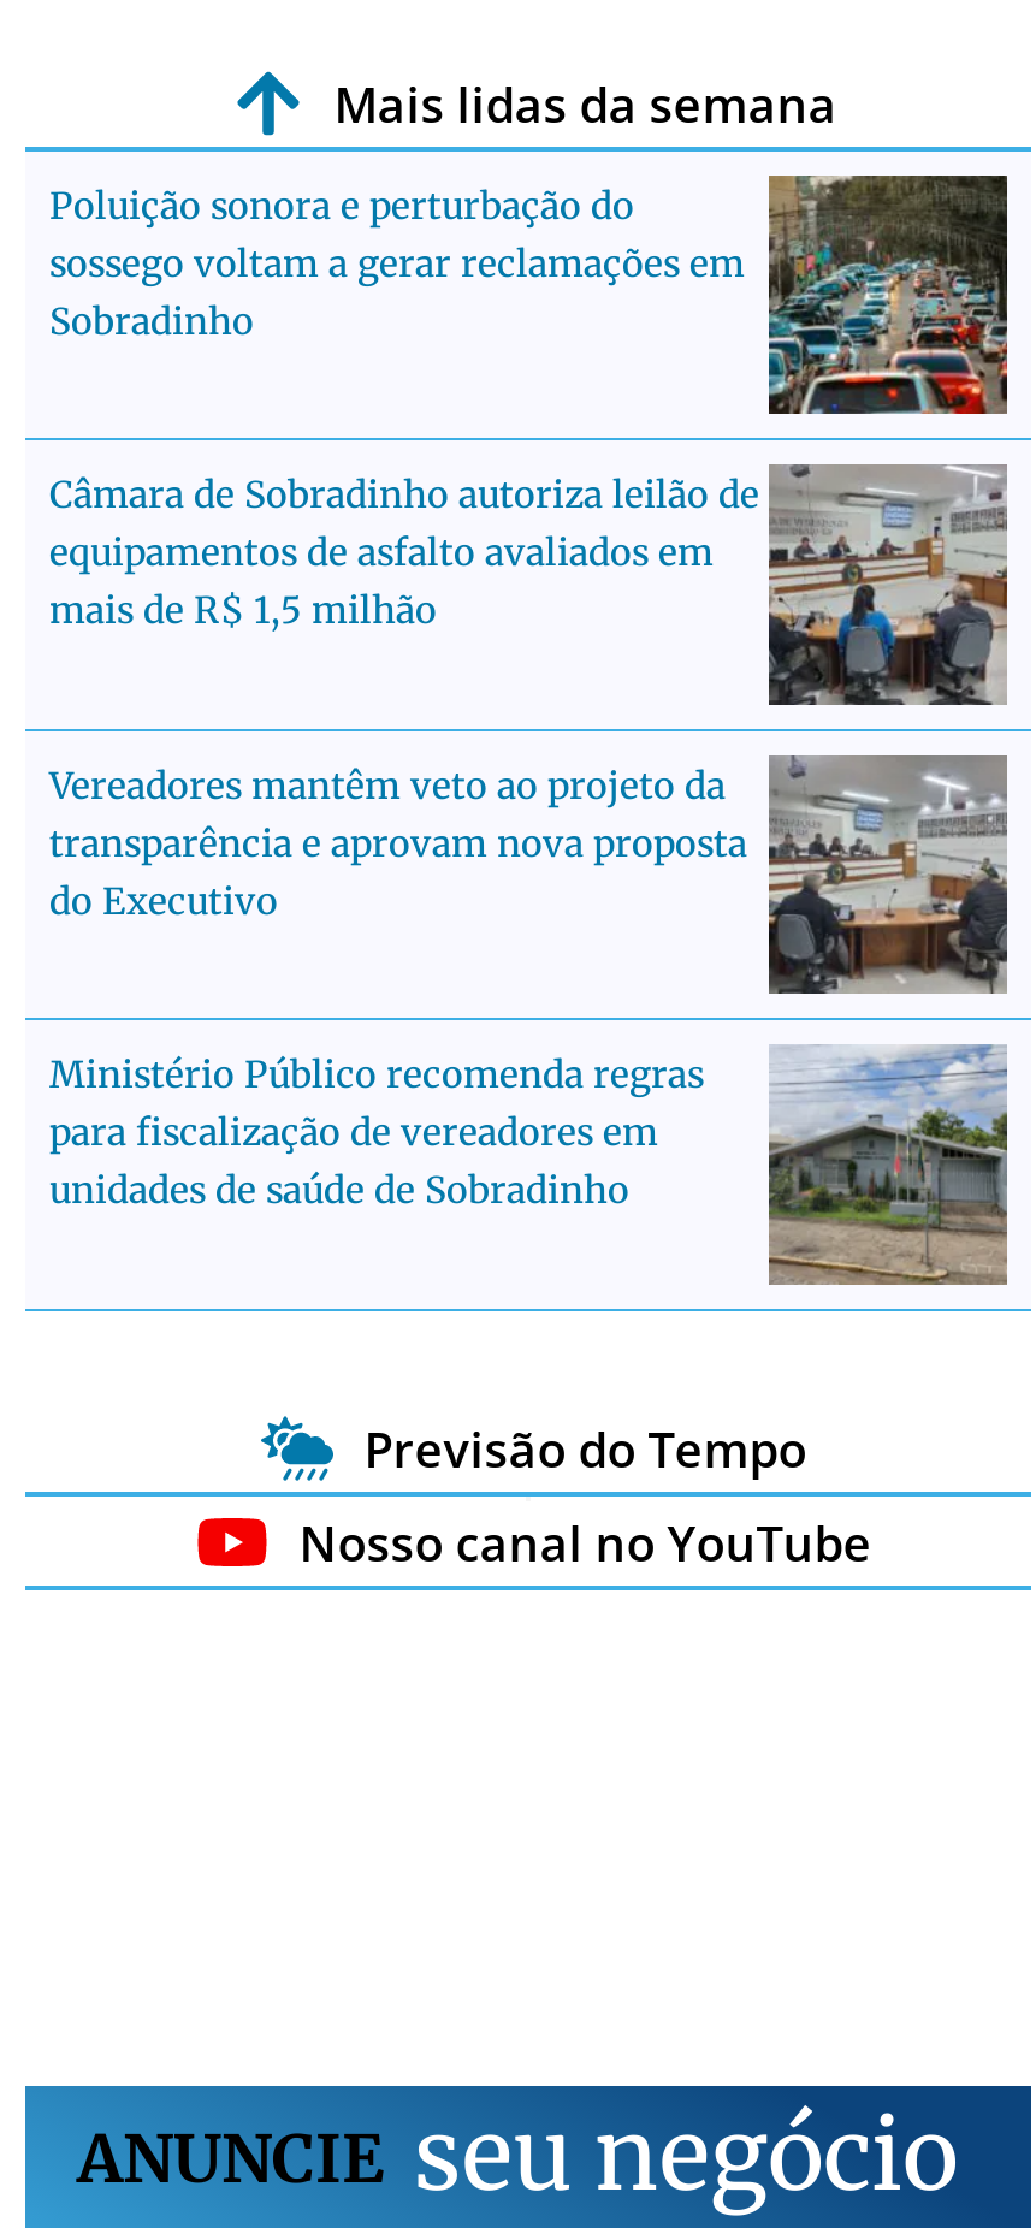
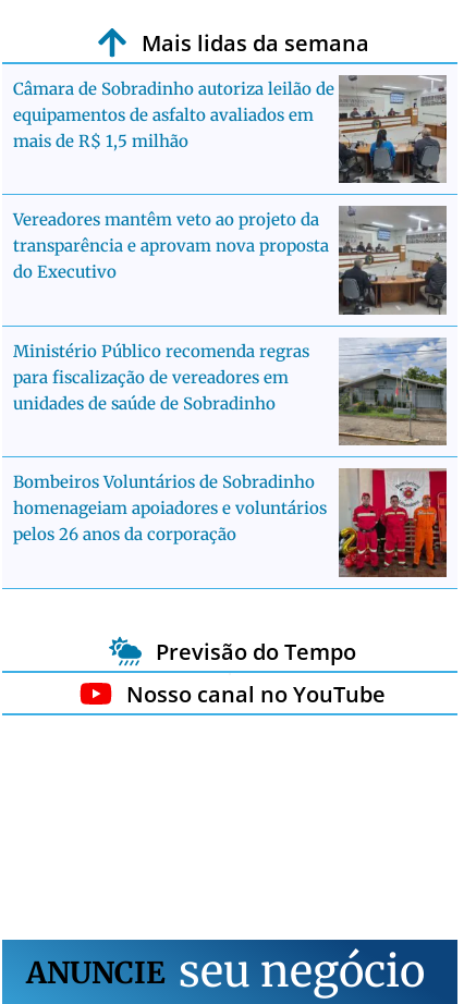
[49,176,1007,416] [image] | Poluição sonora e perturbação do | sossego voltam a gerar reclamações em | Sobradinho -> none
moved [49,462,1012,1213] -> [13,73,449,413]: [image] | Câmara de Sobradinho autoriza leilão de | equipamentos de asfalto avaliados em | ... | para fiscalização de vereadores em | unidades de saúde de Sobradinho
none -> [13,468,448,577] [image] | Bombeiros Voluntários de Sobradinho | homenageiam apoiadores e voluntários | pelos 26 anos da corporação

